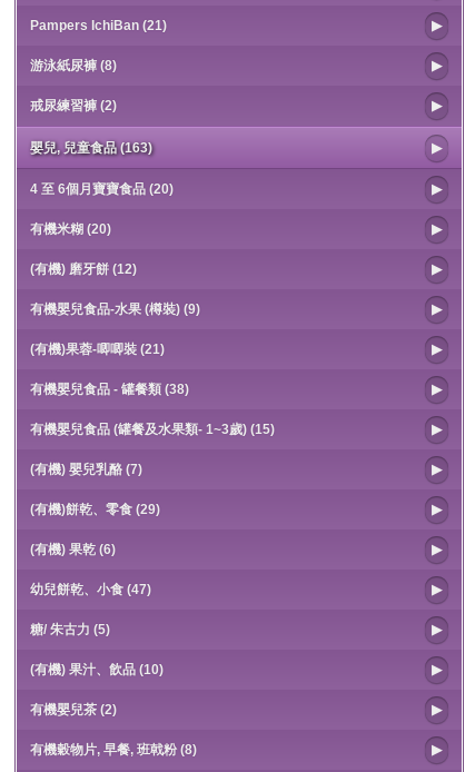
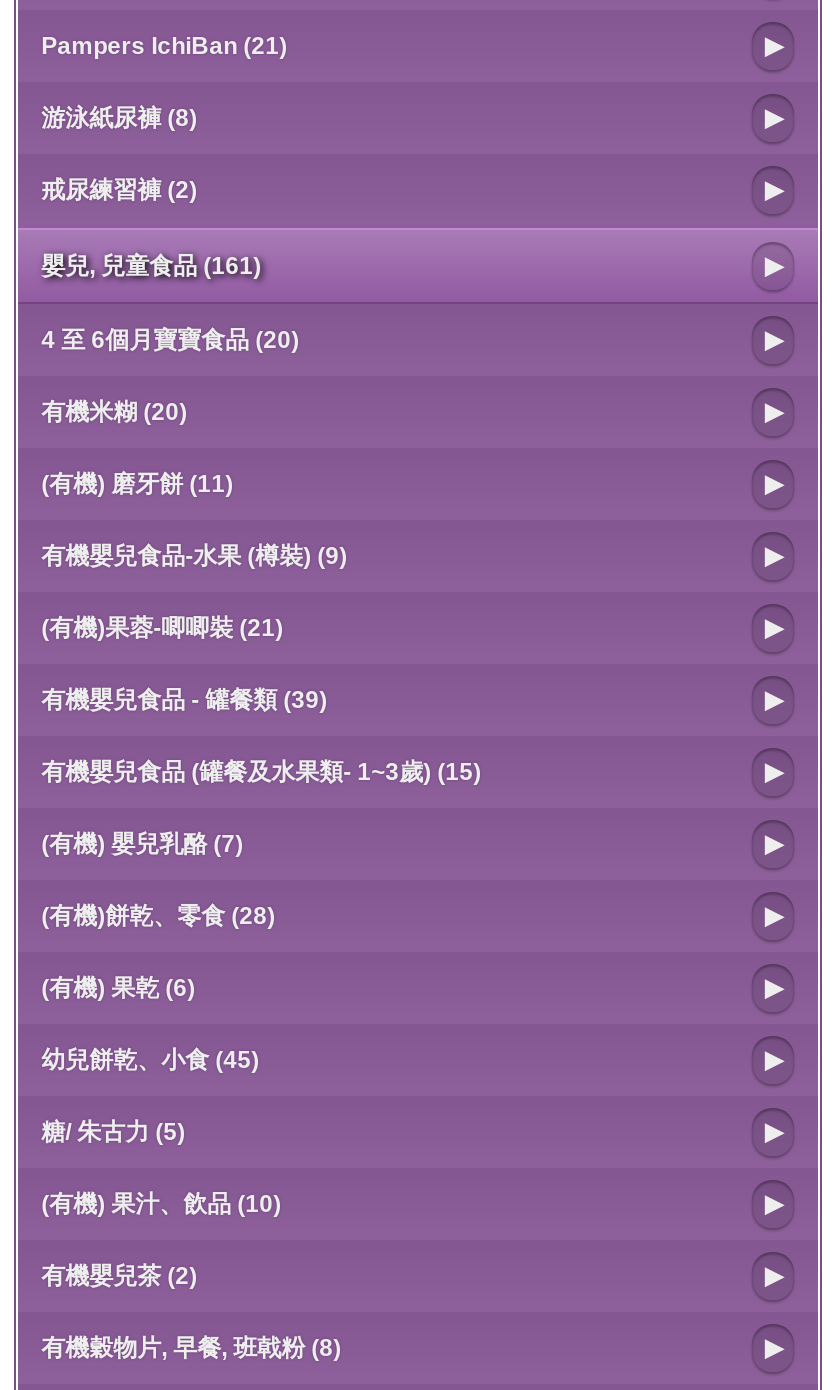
[30,140,152,155] 嬰兒, 兒童食品 (163) -> [41,251,261,279] 嬰兒, 兒童食品 (161)
[30,261,136,277] (有機) 磨牙餅 (12) -> [41,470,233,498] (有機) 磨牙餅 (11)
[30,381,189,397] 有機嬰兒食品 - 罐餐類 (38) -> [41,686,327,714] 有機嬰兒食品 - 罐餐類 (39)
[30,501,160,517] (有機)餅乾、零食 (29) -> [41,902,275,930] (有機)餅乾、零食 (28)
[30,582,151,597] 幼兒餅乾、小食 (47) -> [41,1046,259,1074] 幼兒餅乾、小食 (45)

